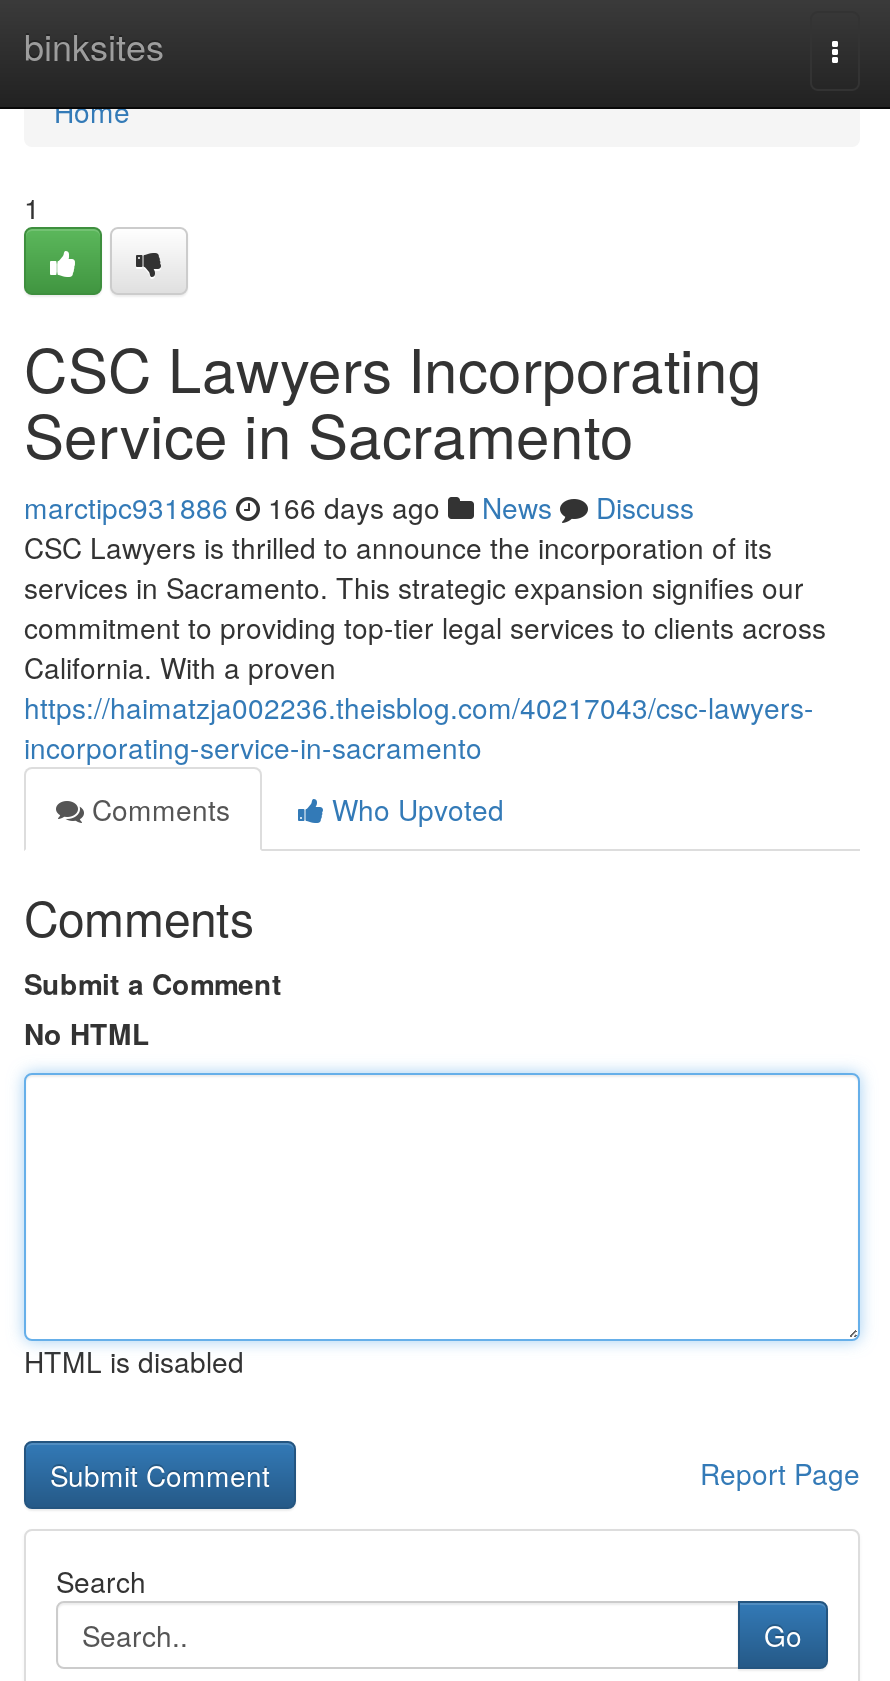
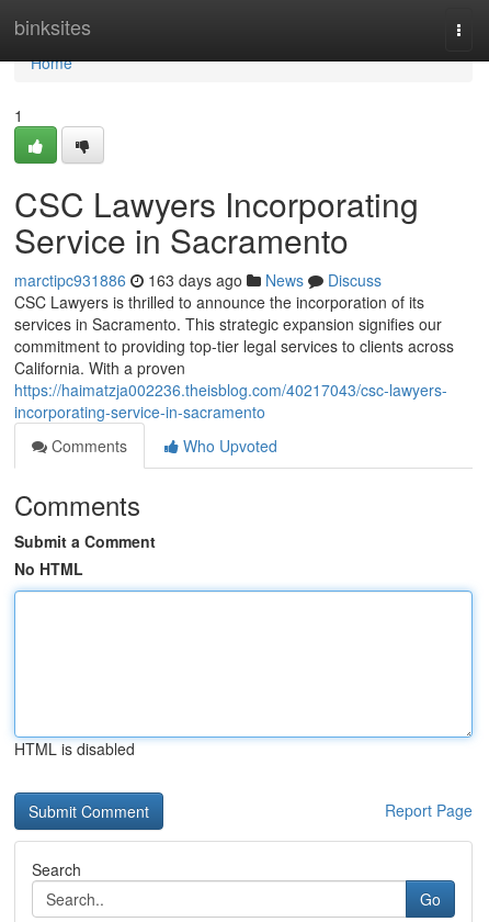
[24,487,694,527] marctipc931886 166 days ago News Discuss -> [14,269,382,291] marctipc931886 163 days ago News Discuss

